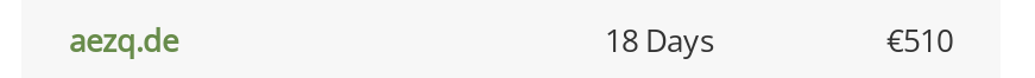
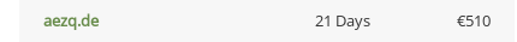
[605,19,714,61] 18 Days -> [314,10,370,31] 21 Days

